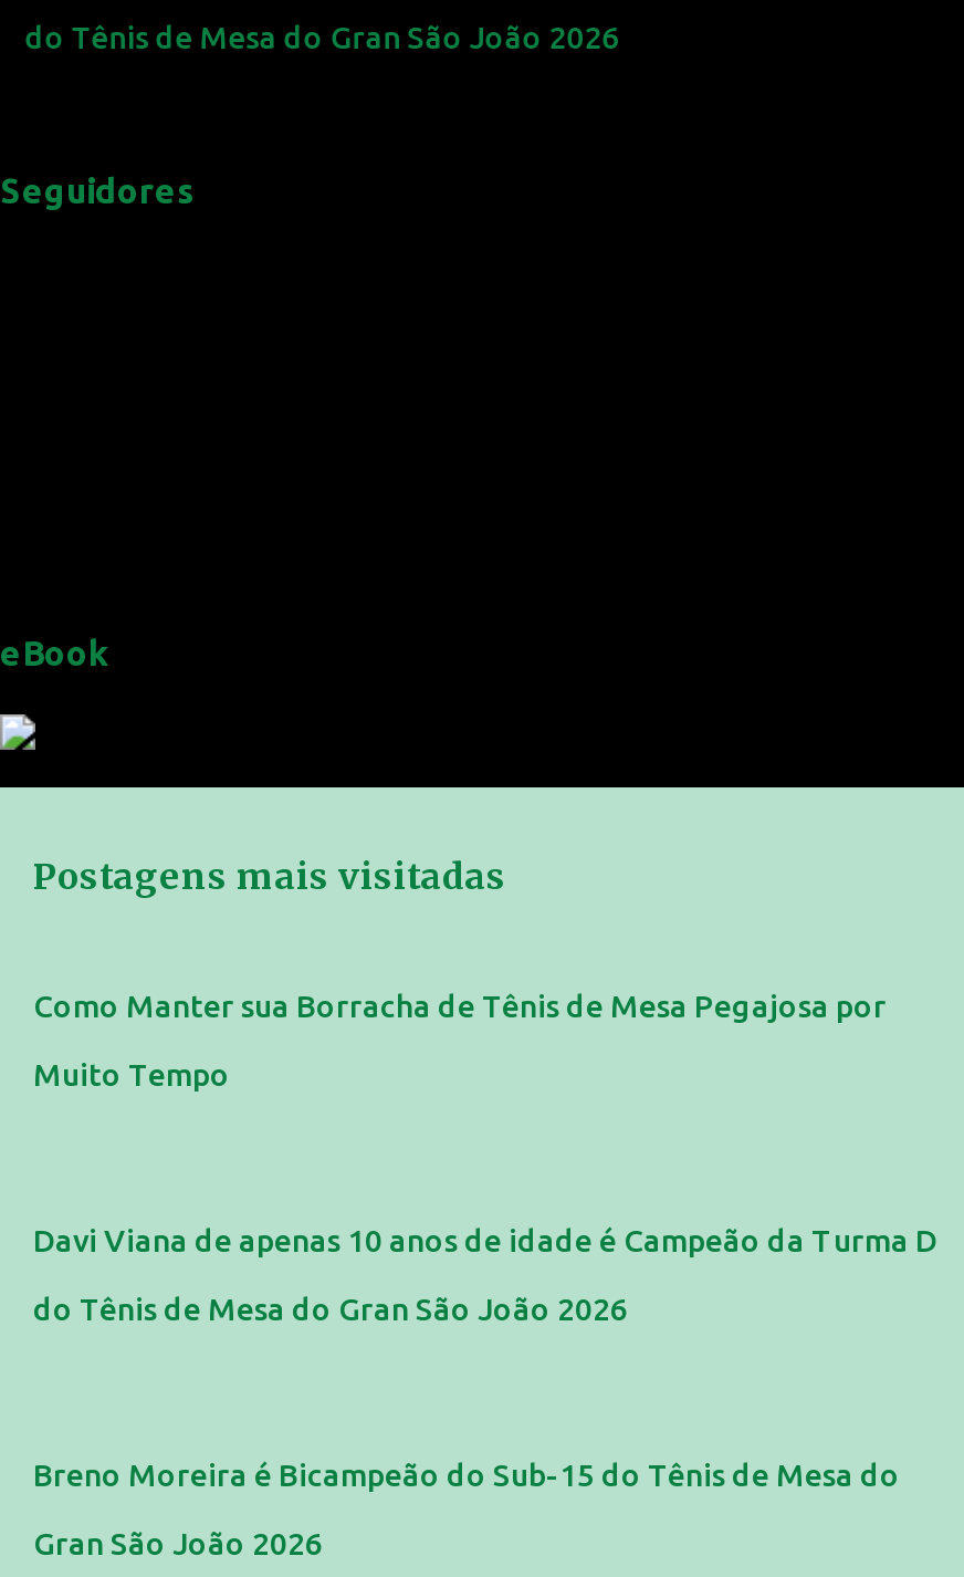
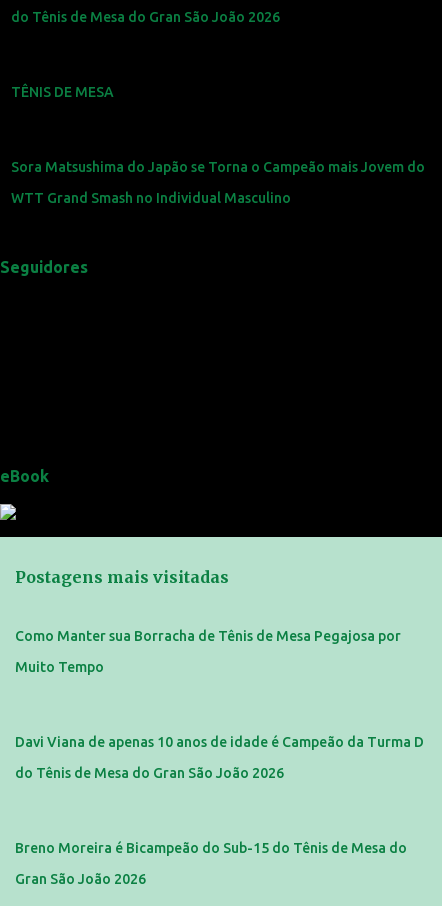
none -> [11,83,114,99] TÊNIS DE MESA
none -> [11,158,425,205] Sora Matsushima do Japão se Torna o Campeão mais Jovem do | WTT Grand Smash no Individual Masculino

